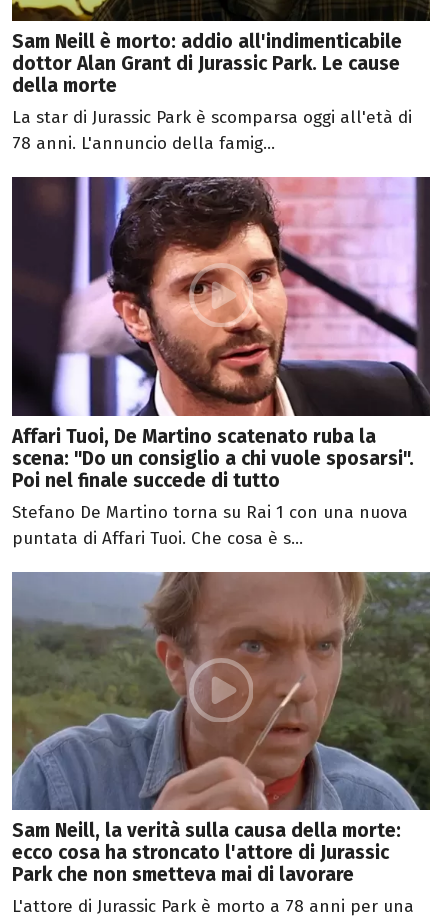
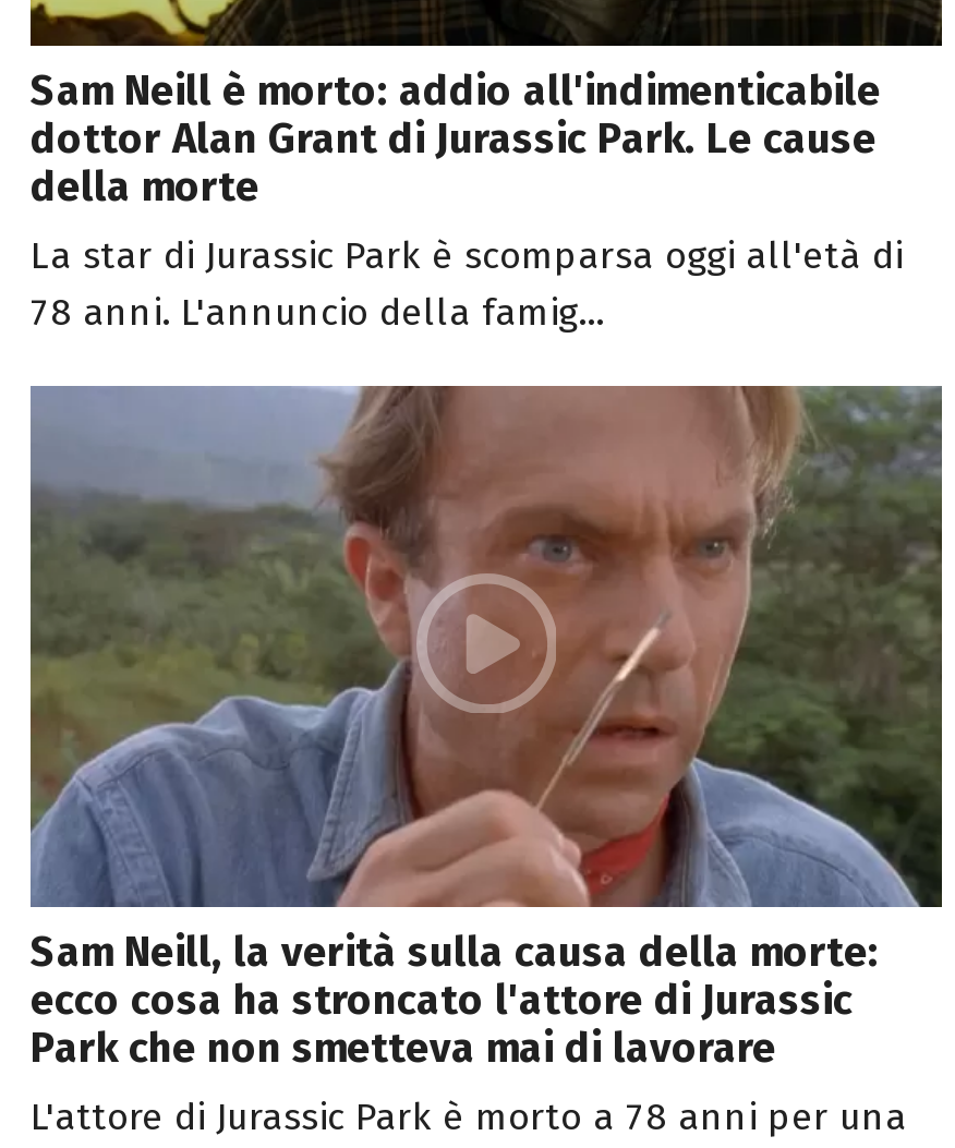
[11,176,430,549] [image] | Affari Tuoi, De Martino scatenato ruba la | scena: "Do un consiglio a chi vuole sposarsi". | Poi nel finale succede di tutto | Stefano De Martino torna su Rai 1 con una nuova | puntata di Affari Tuoi. Che cosa è s... -> none

